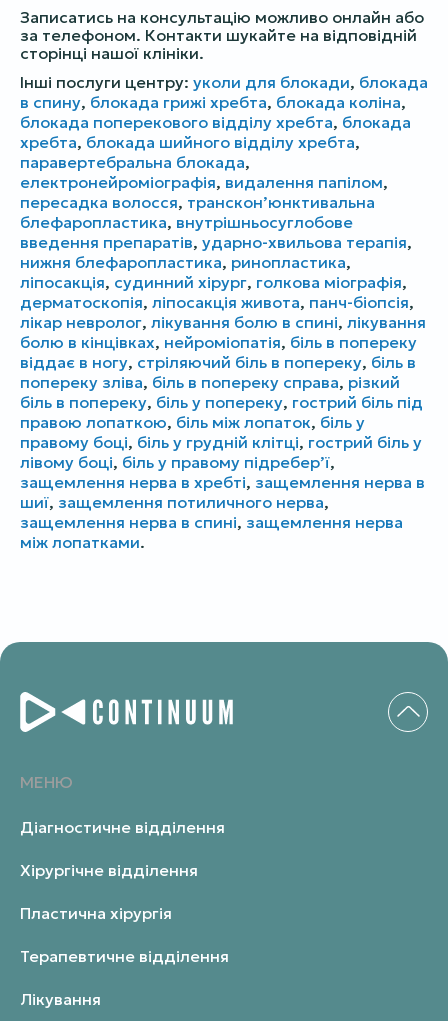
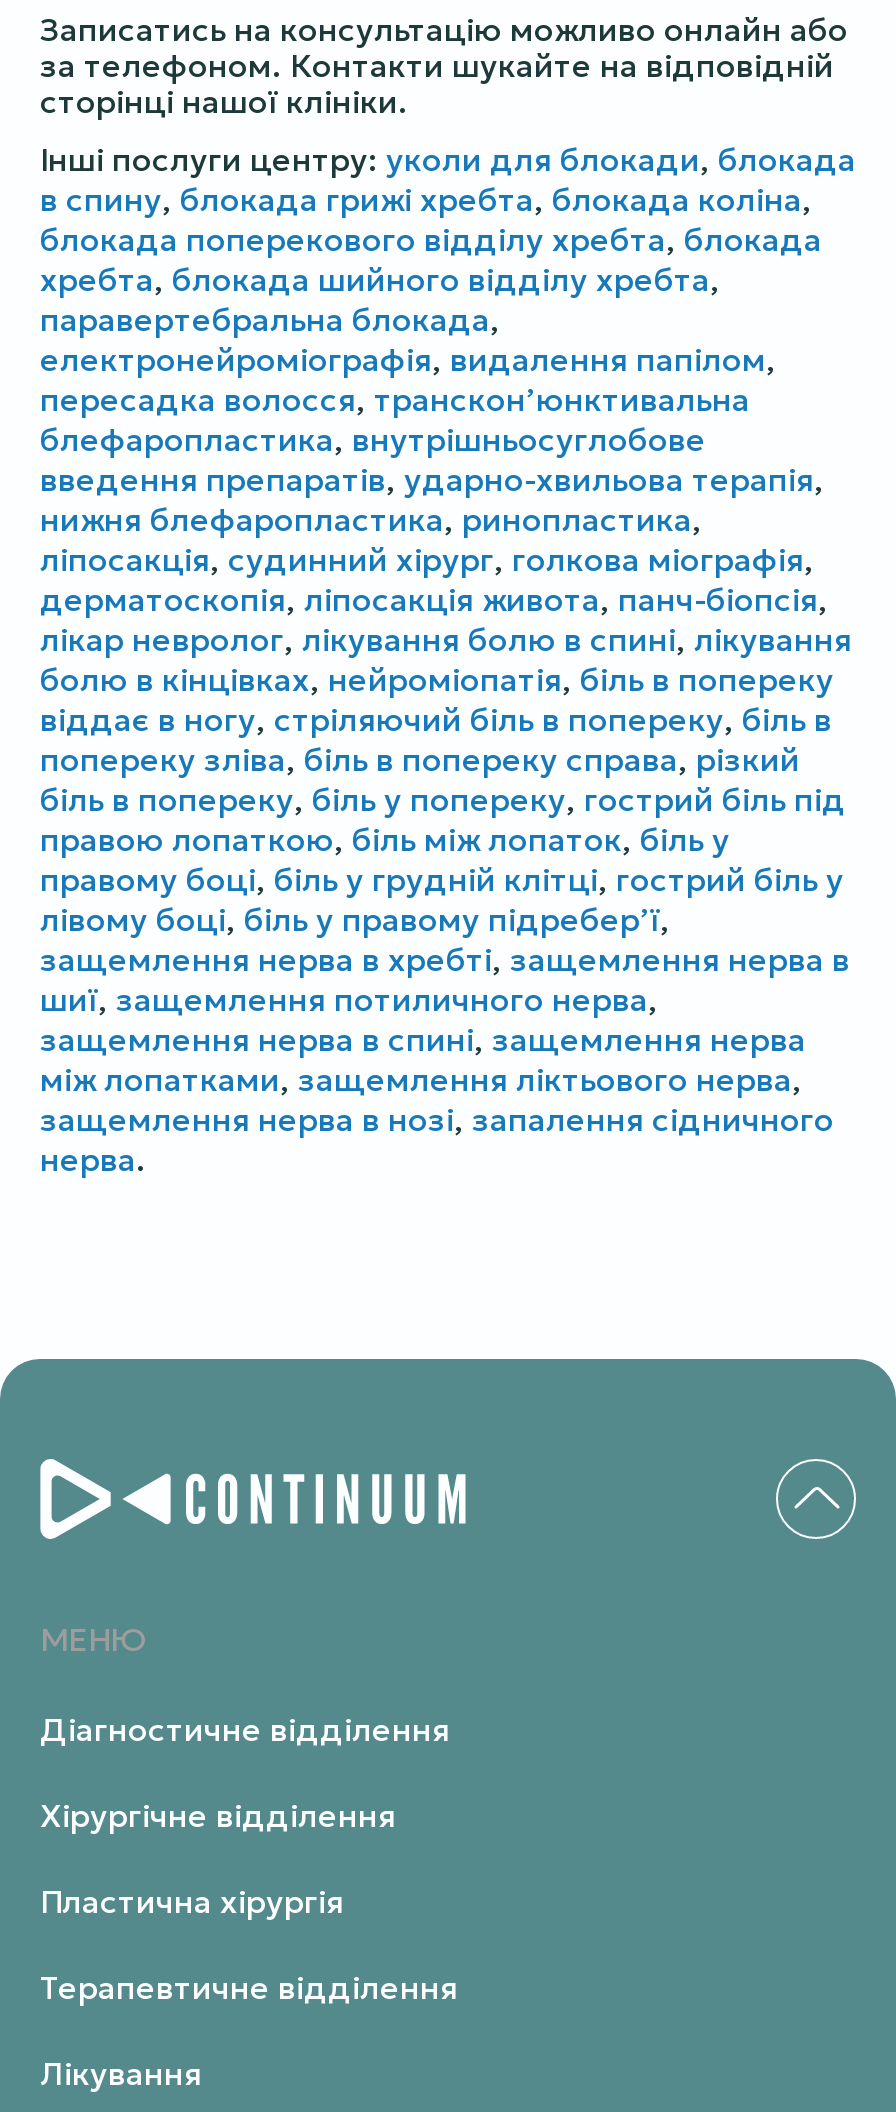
[20,532,145,552] між лопатками. -> [40,1060,834,1180] між лопатками, защемлення ліктьового нерва, | защемлення нерва в нозі, запалення сідничного | нерва.

